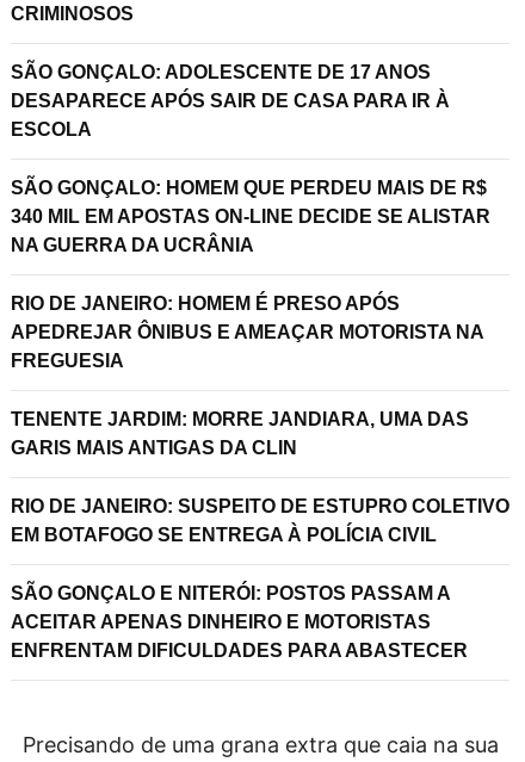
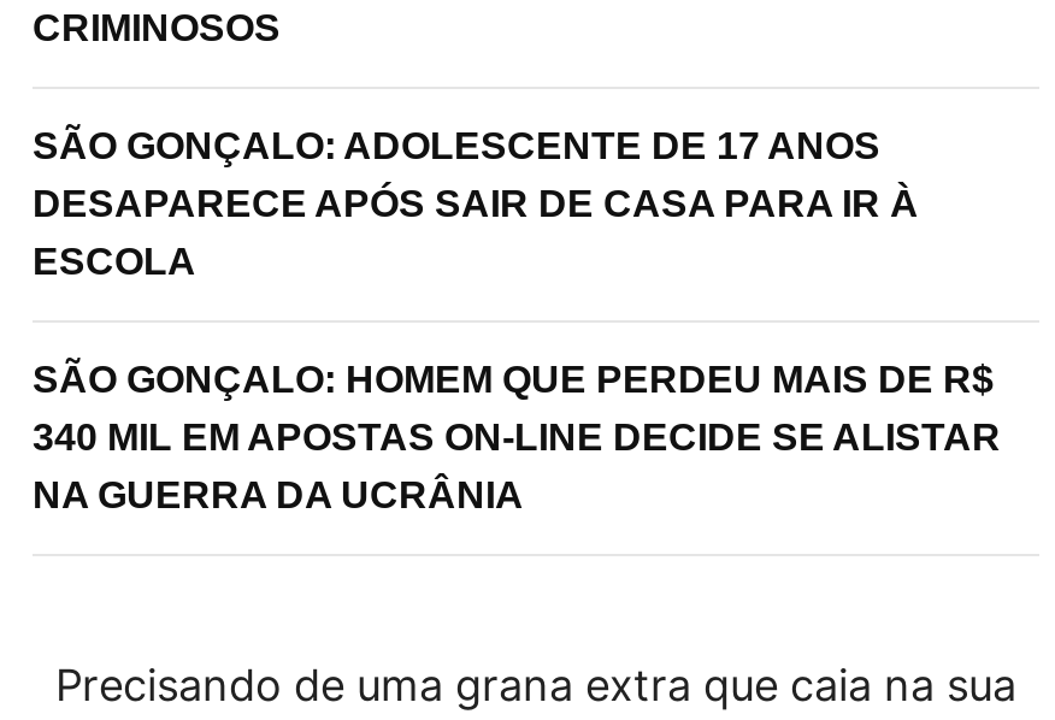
[11,294,509,661] RIO DE JANEIRO: HOMEM É PRESO APÓS | APEDREJAR ÔNIBUS E AMEAÇAR MOTORISTA NA | FREGUESIA | TENENTE JARDIM: MORRE JANDIARA, UMA DAS | GARIS MAIS ANTIGAS DA CLIN | RIO DE JANEIRO: SUSPEITO DE ESTUPRO COLETIVO | EM BOTAFOGO SE ENTREGA À POLÍCIA CIVIL | SÃO GONÇALO E NITERÓI: POSTOS PASSAM A | ACEITAR APENAS DINHEIRO E MOTORISTAS | ENFRENTAM DIFICULDADES PARA ABASTECER -> none

